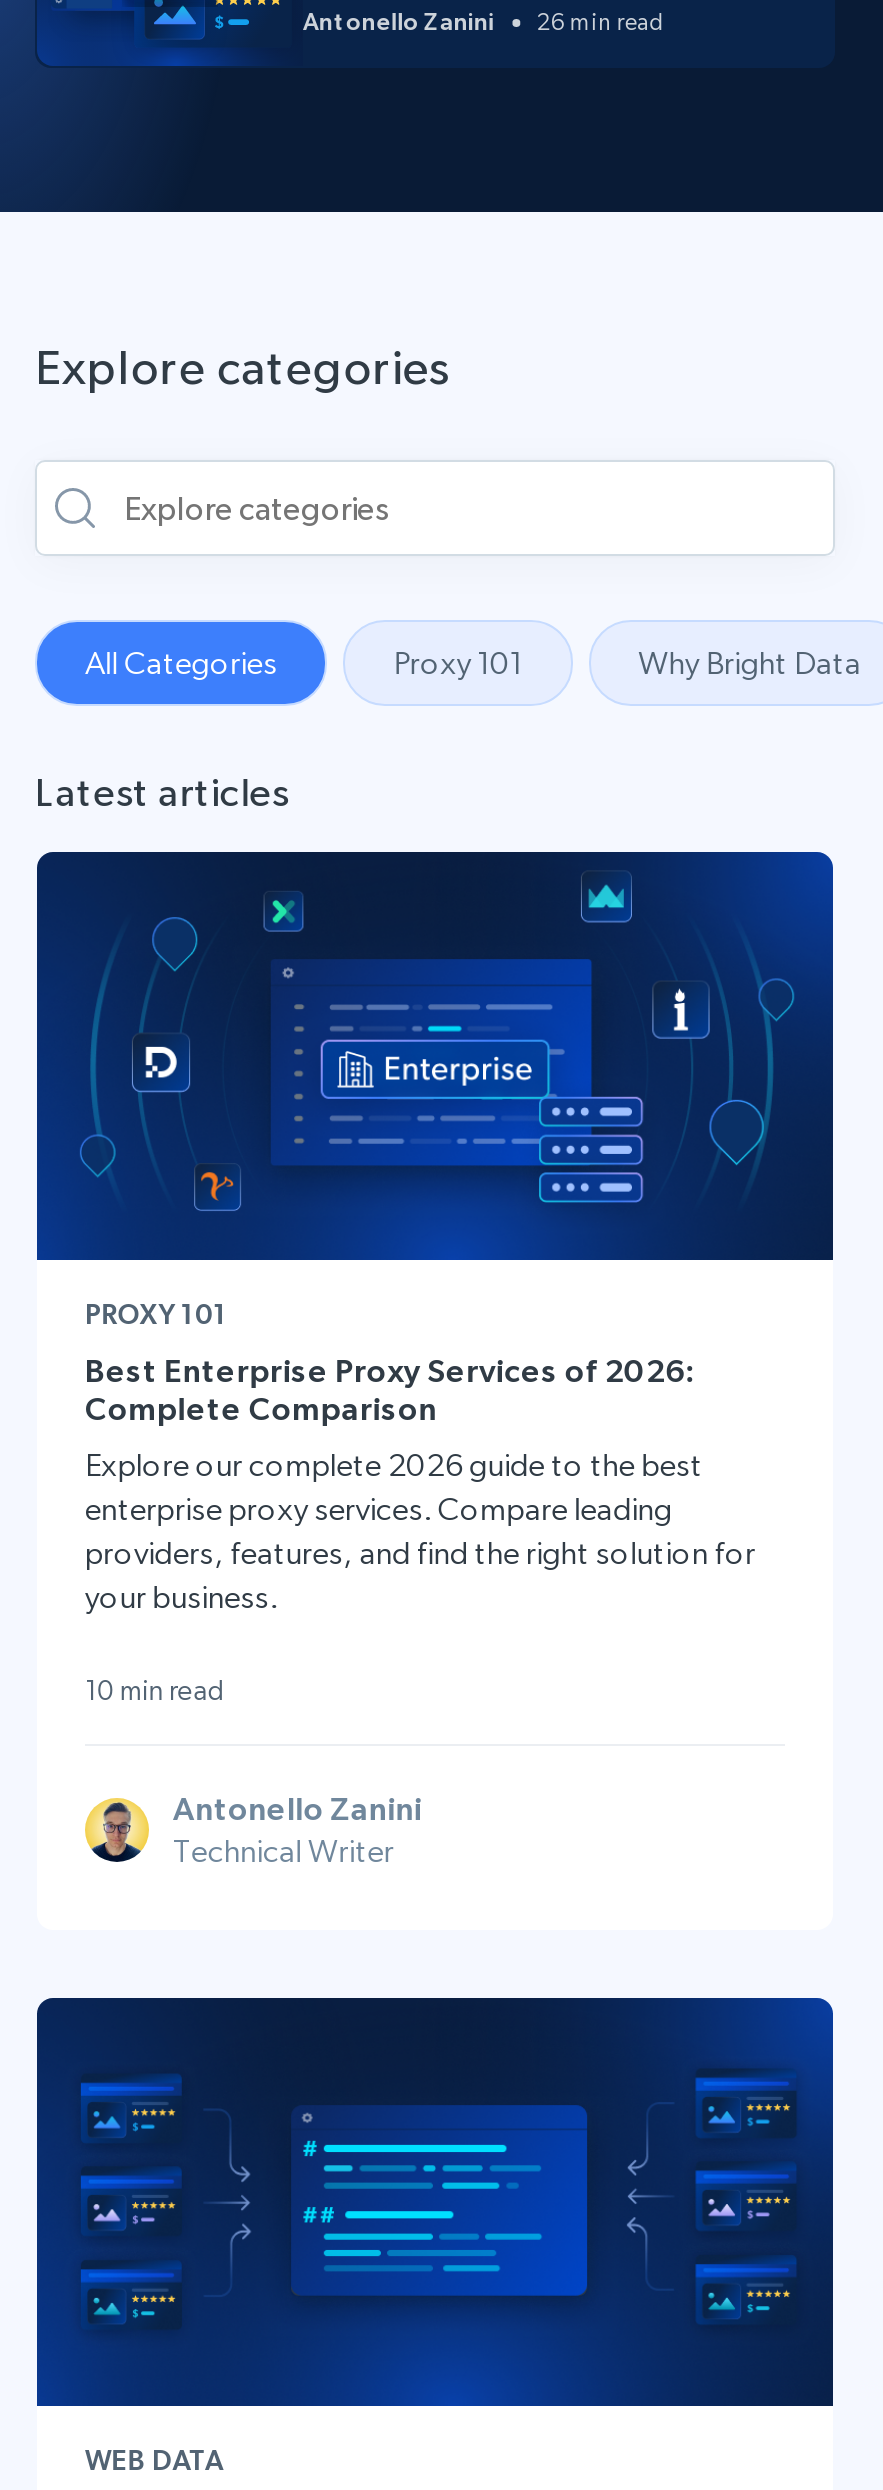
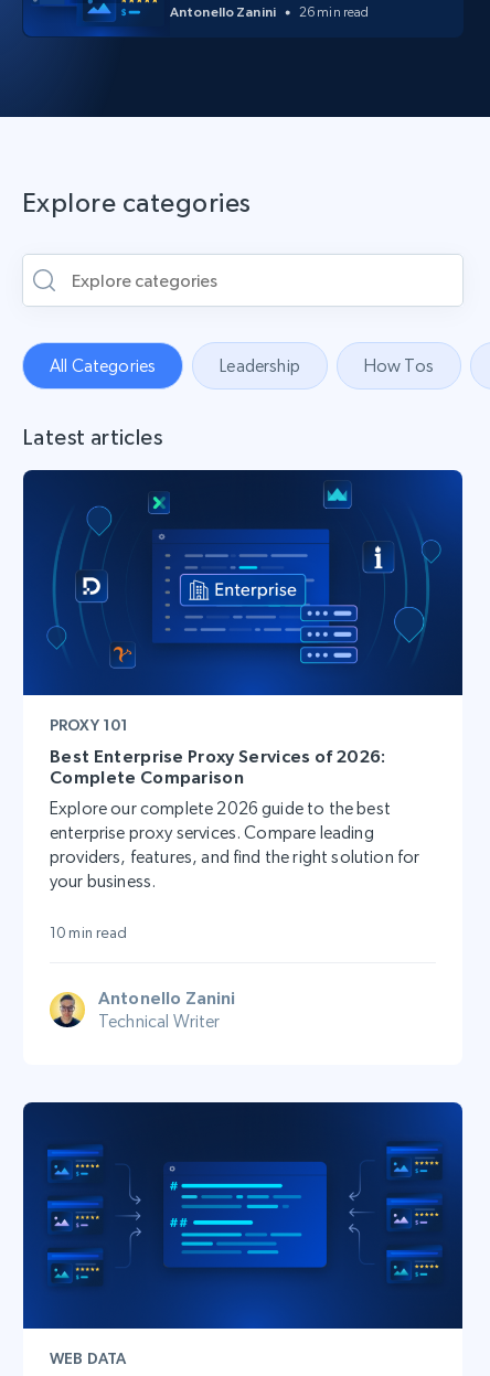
[393,644,861,682] Proxy 101 | Why Bright Data -> [220,356,434,376] Leadership | How Tos

